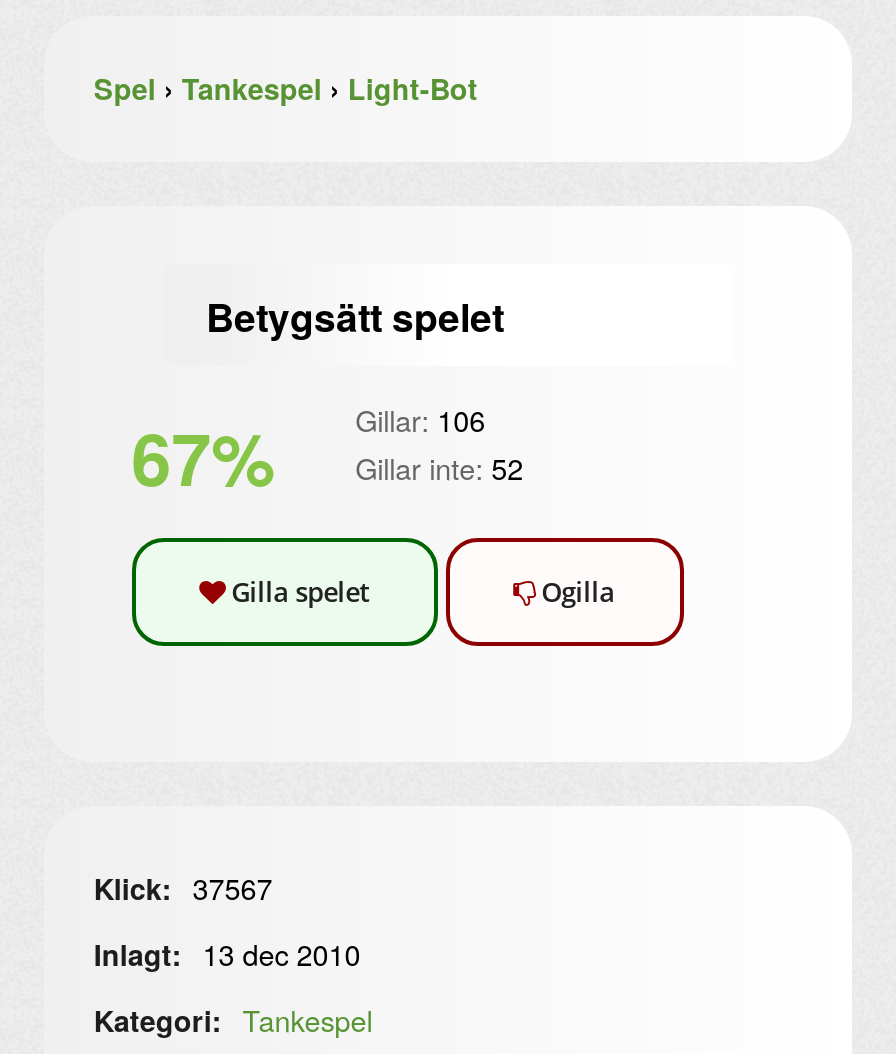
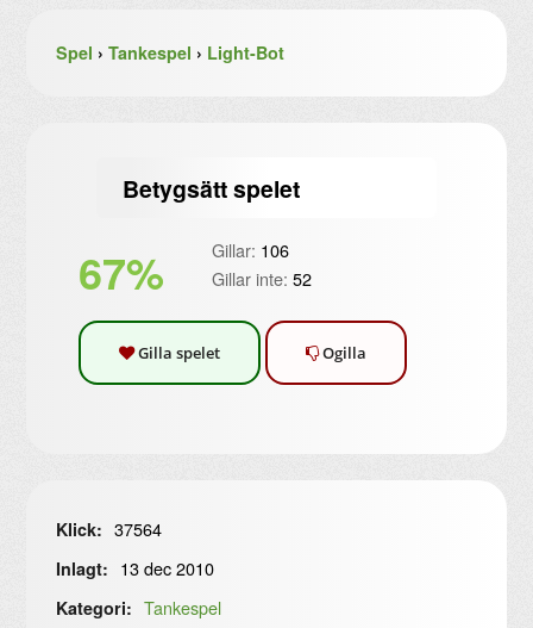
[94,866,272,908] Klick: 37567 -> [56,516,162,541] Klick: 37564

